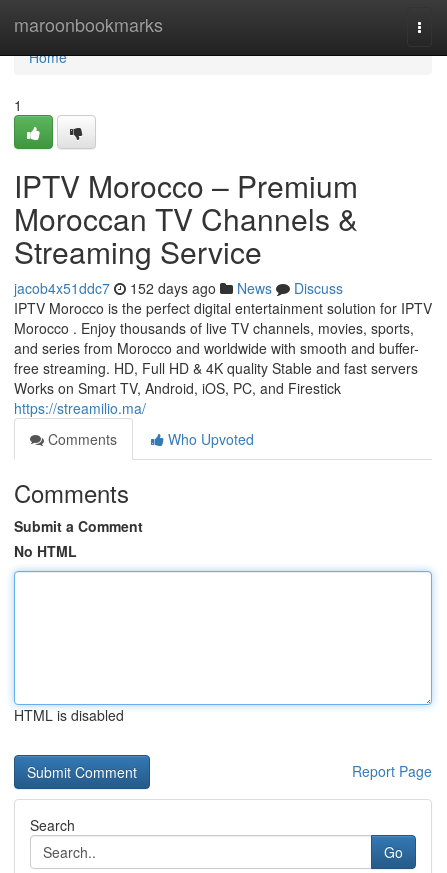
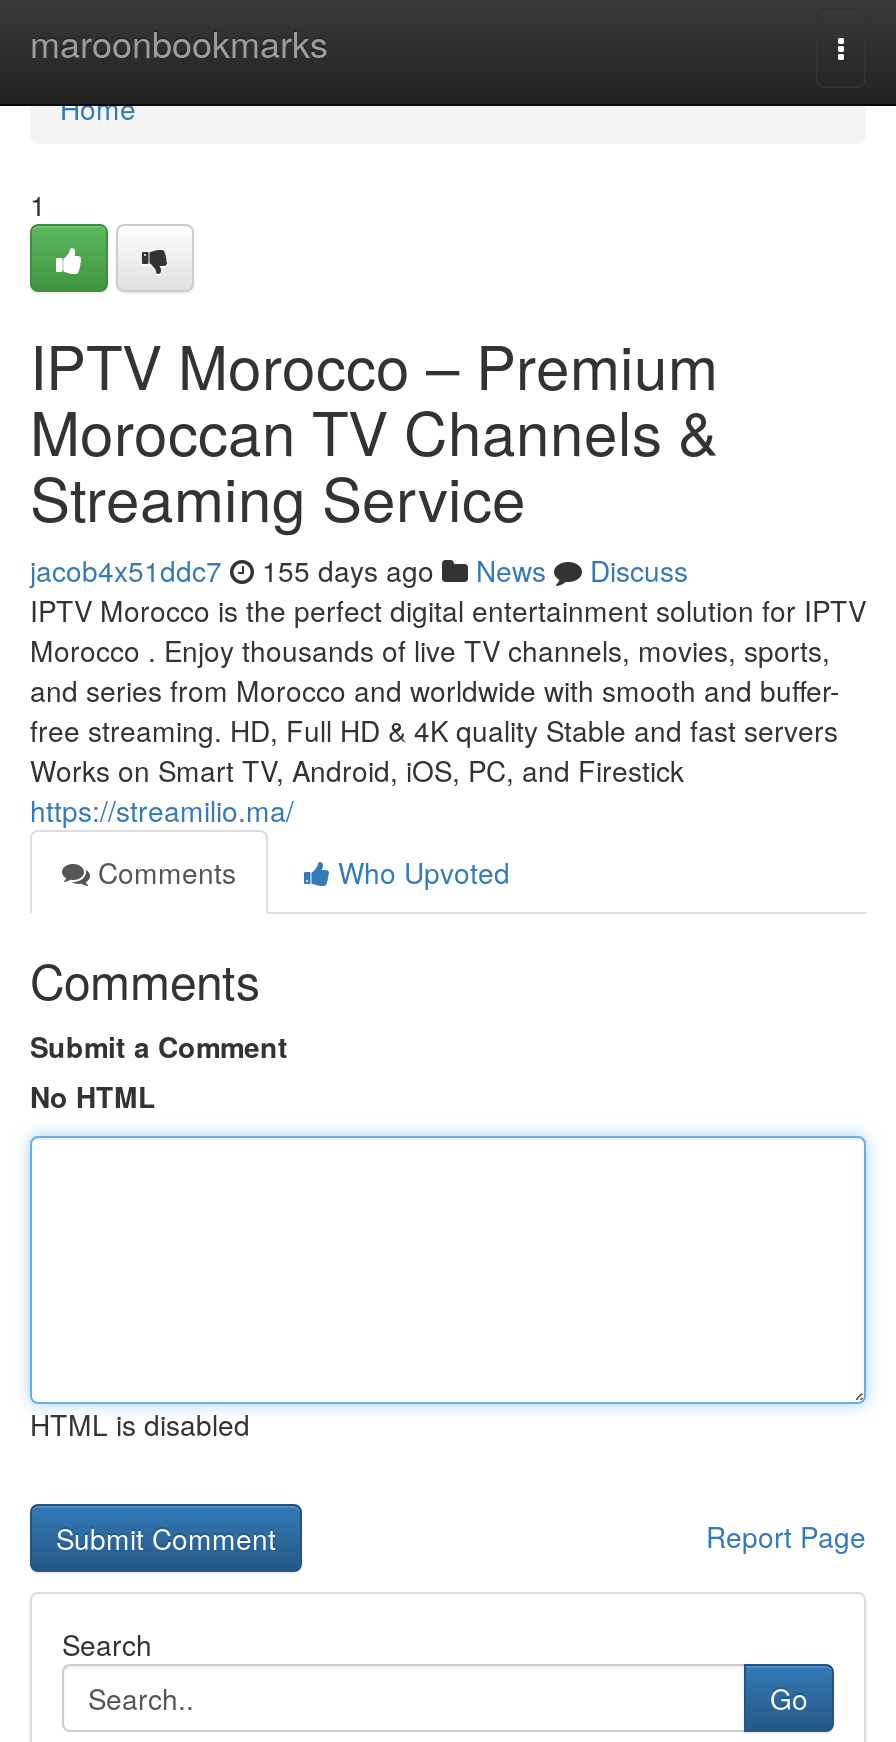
[14,278,343,298] jacob4x51ddc7 152 days ago News Discuss -> [30,550,688,590] jacob4x51ddc7 155 days ago News Discuss

